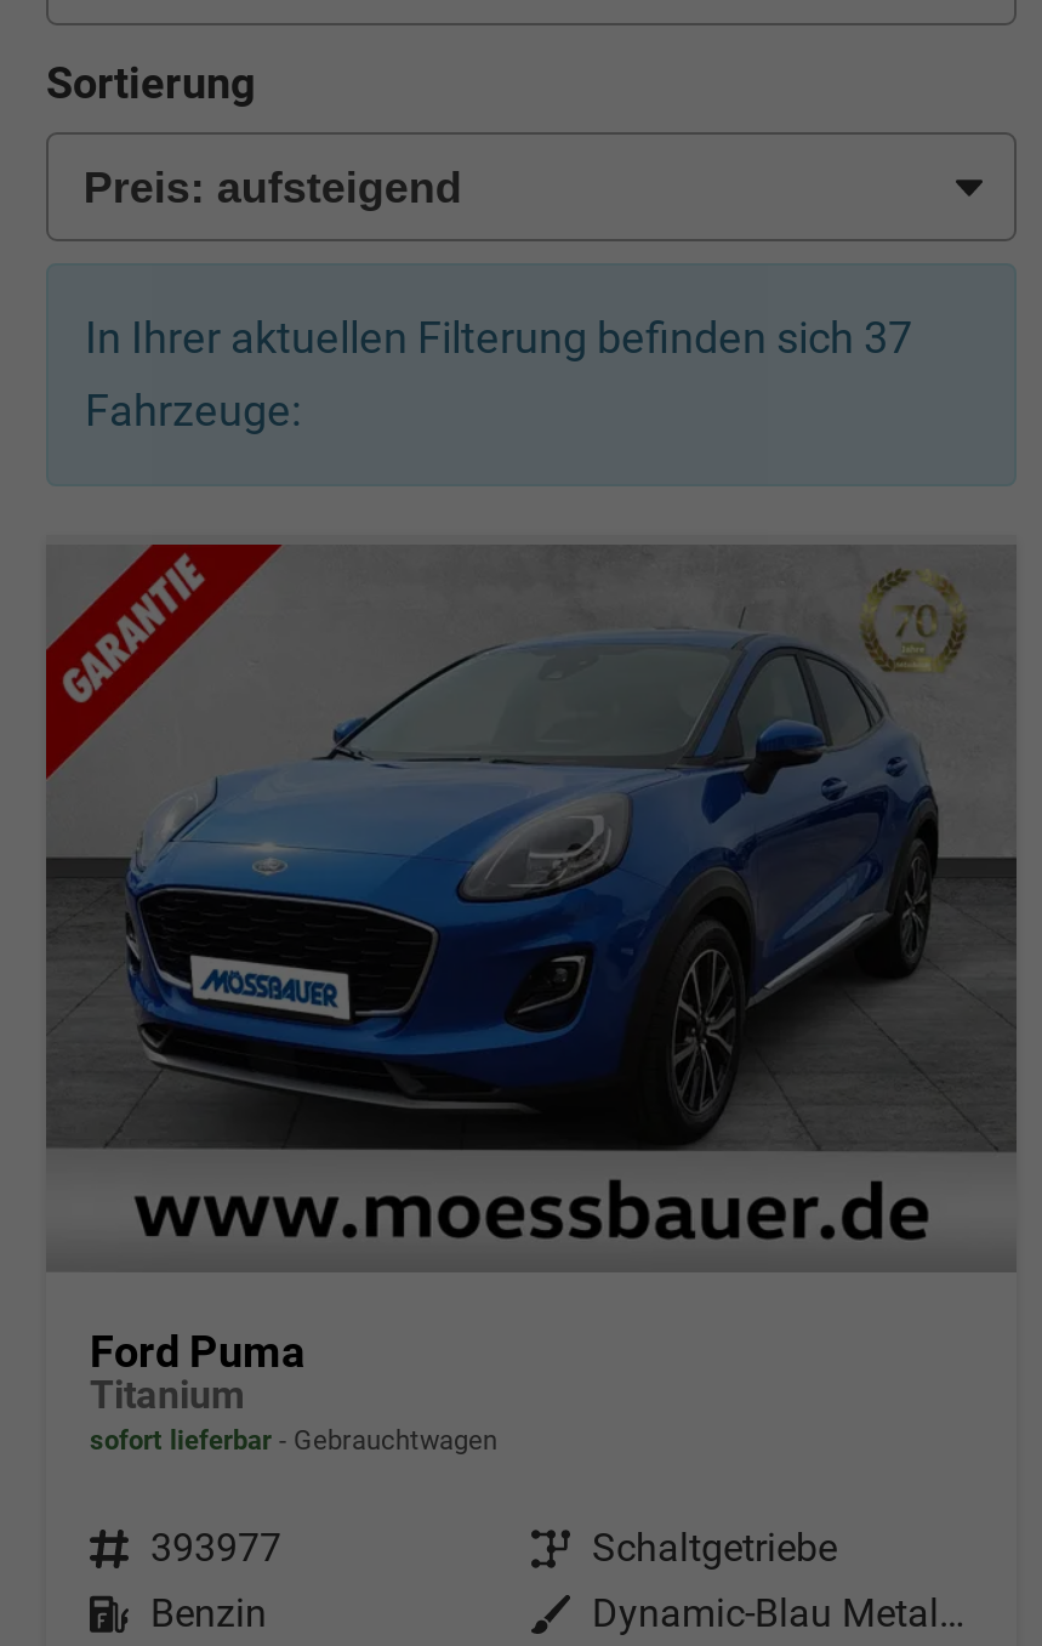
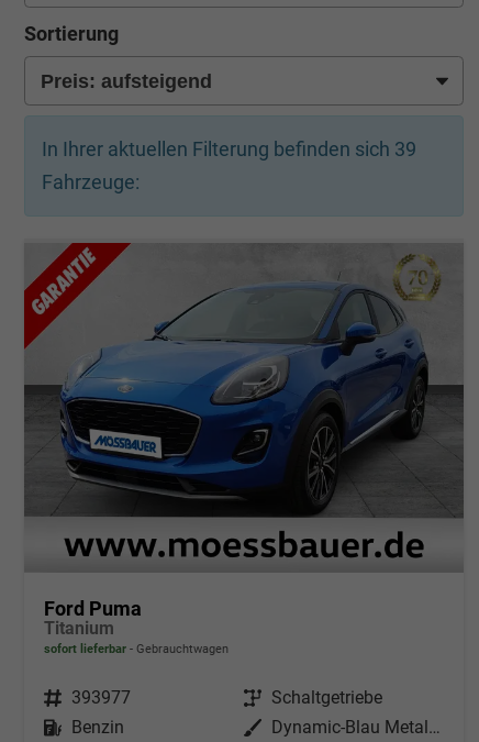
[85,312,912,363] In Ihrer aktuellen Filterung befinden sich 37 -> [42,138,416,161] In Ihrer aktuellen Filterung befinden sich 39

